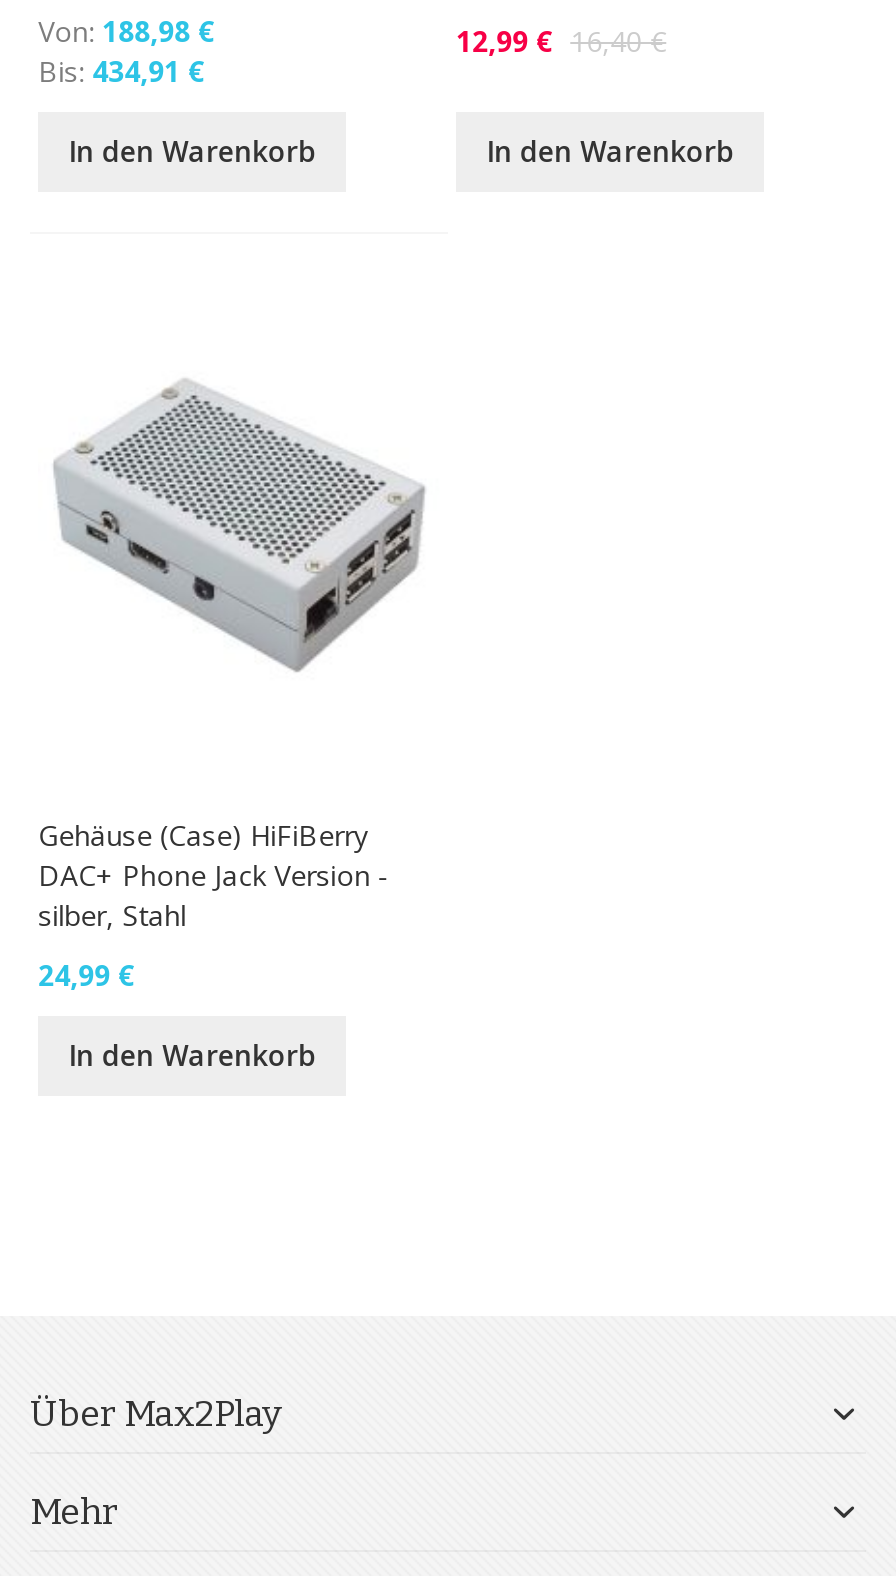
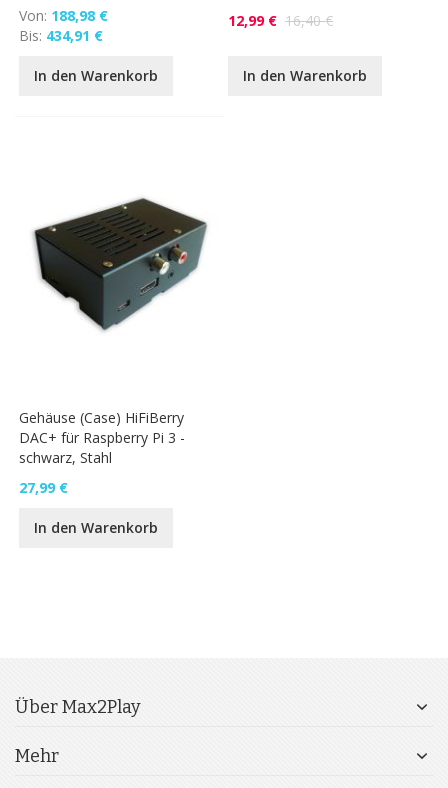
[52,376,428,674] [image] -> [27,191,212,335] [image]
[38,856,388,934] DAC+ Phone Jack Version - | silber, Stahl -> [19,428,185,467] DAC+ für Raspberry Pi 3 - | schwarz, Stahl
[38,956,136,994] 24,99 € -> [19,478,68,497] 27,99 €

